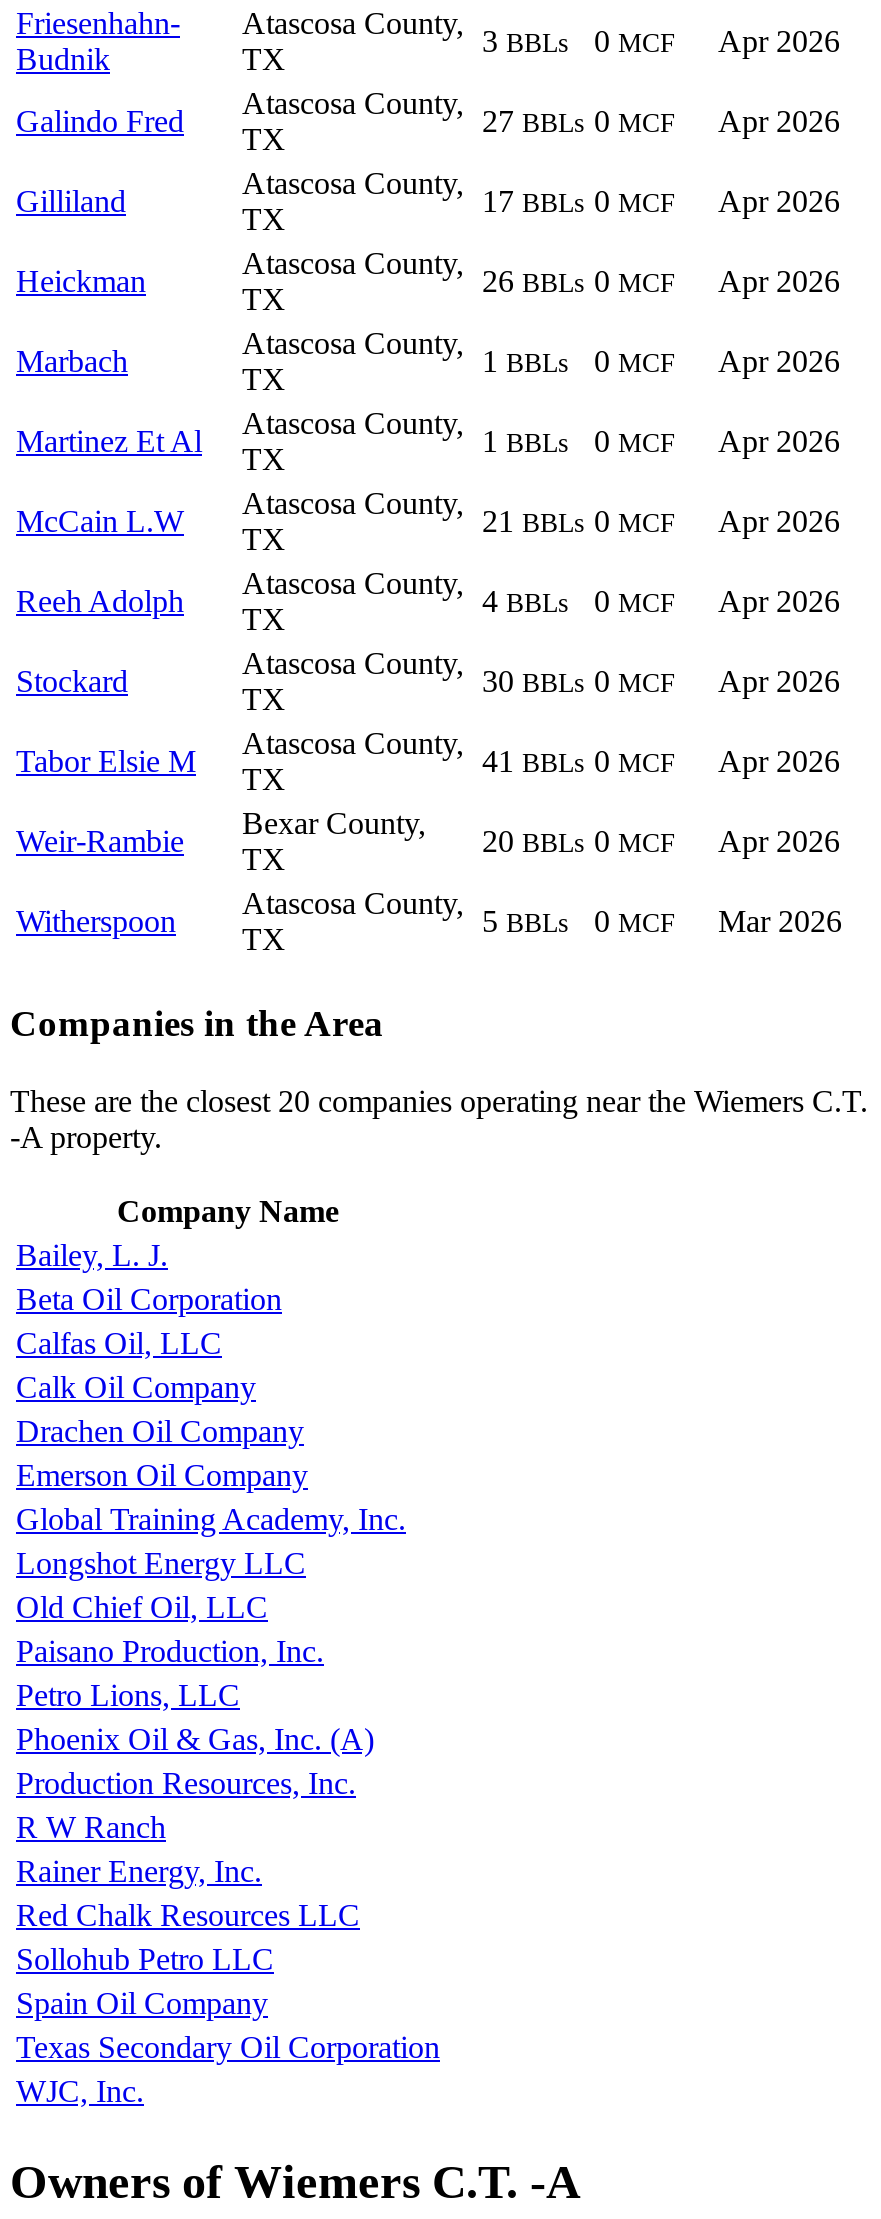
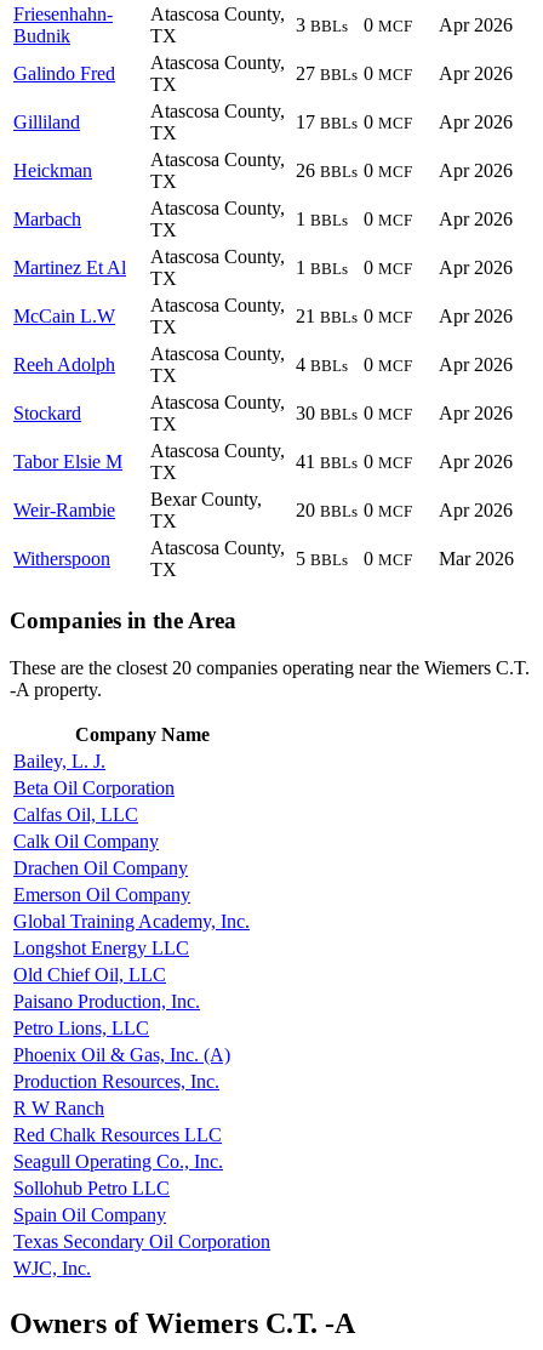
[16,1853,262,1887] Rainer Energy, Inc. -> none
moved [16,1897,360,1931] -> [13,1124,222,1145]: Red Chalk Resources LLC
none -> [13,1151,223,1171] Seagull Operating Co., Inc.

